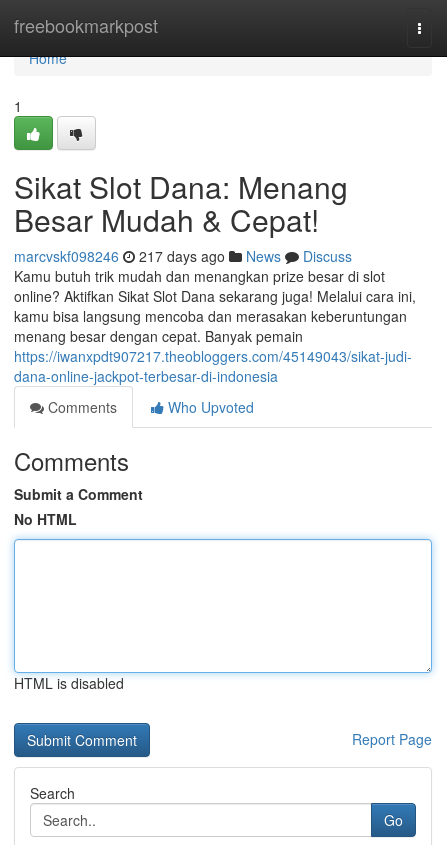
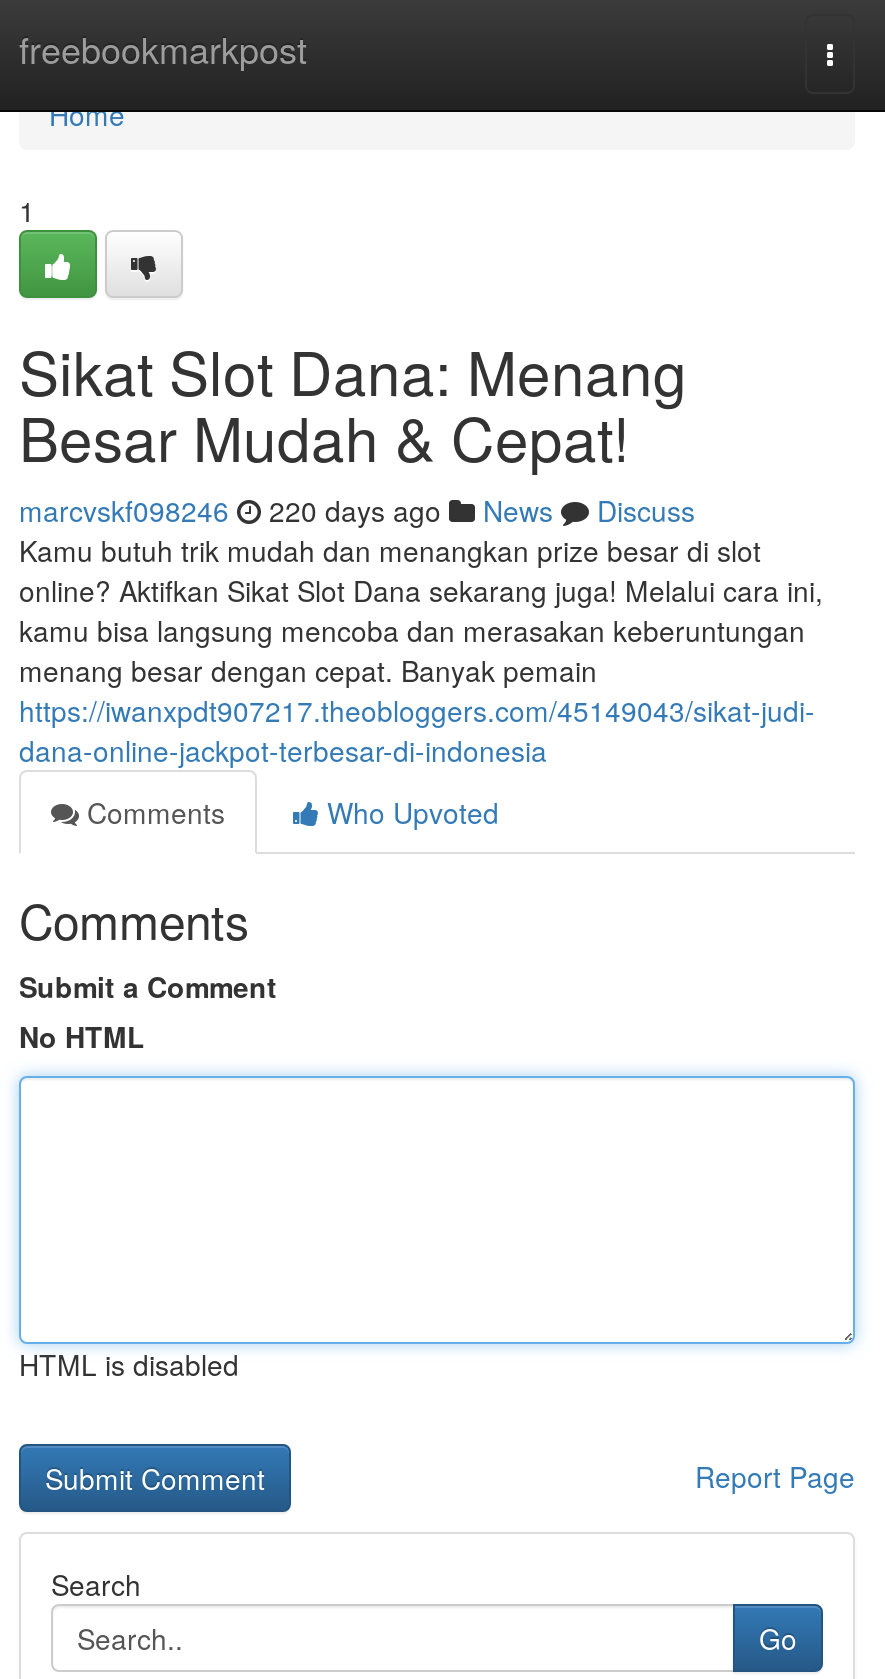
[14,246,352,266] marcvskf098246 217 days ago News Discuss -> [19,490,695,530] marcvskf098246 220 days ago News Discuss

